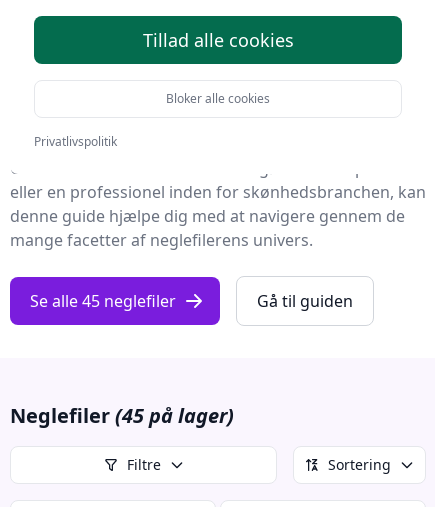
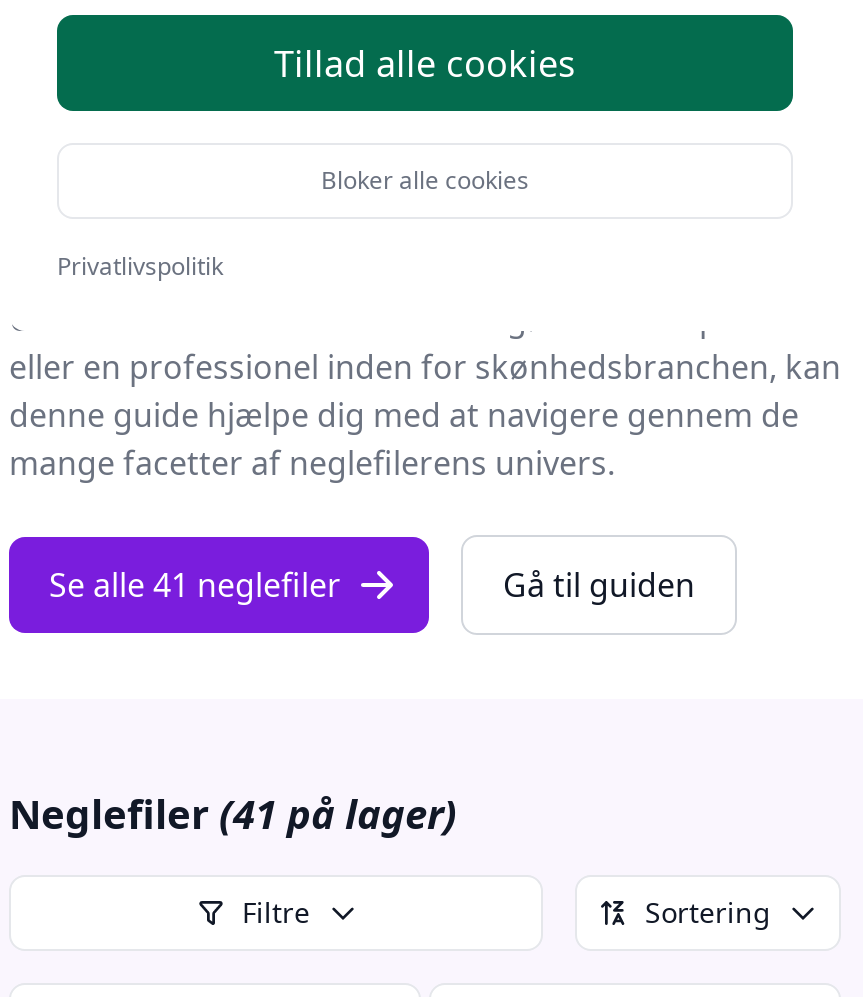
[30,290,176,312] Se alle 45 neglefiler -> [49,563,341,607] Se alle 41 neglefiler
[10,402,234,429] Neglefiler (45 på lager) -> [9,787,457,841] Neglefiler (41 på lager)

